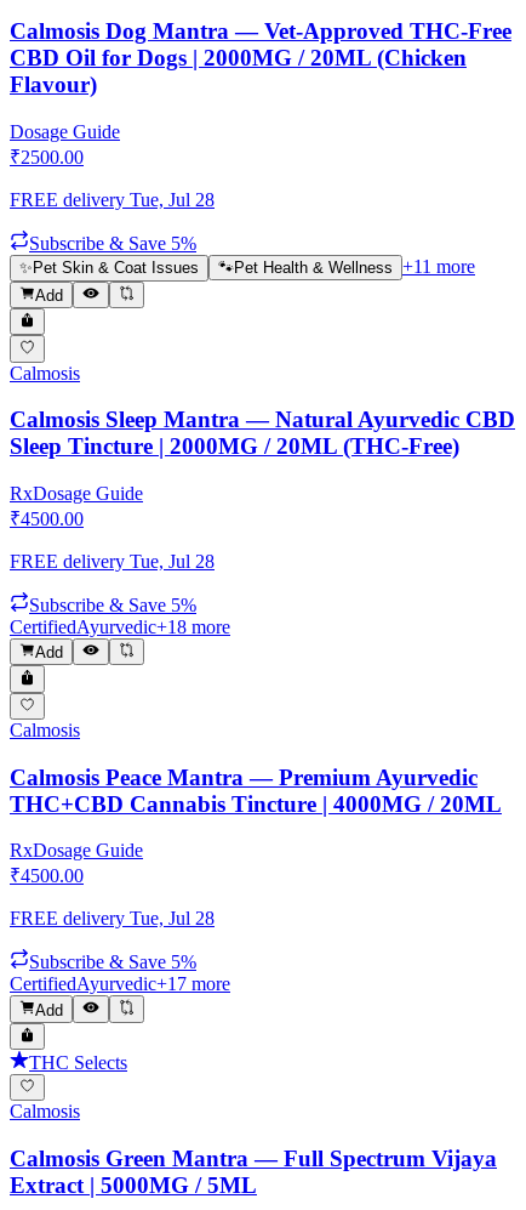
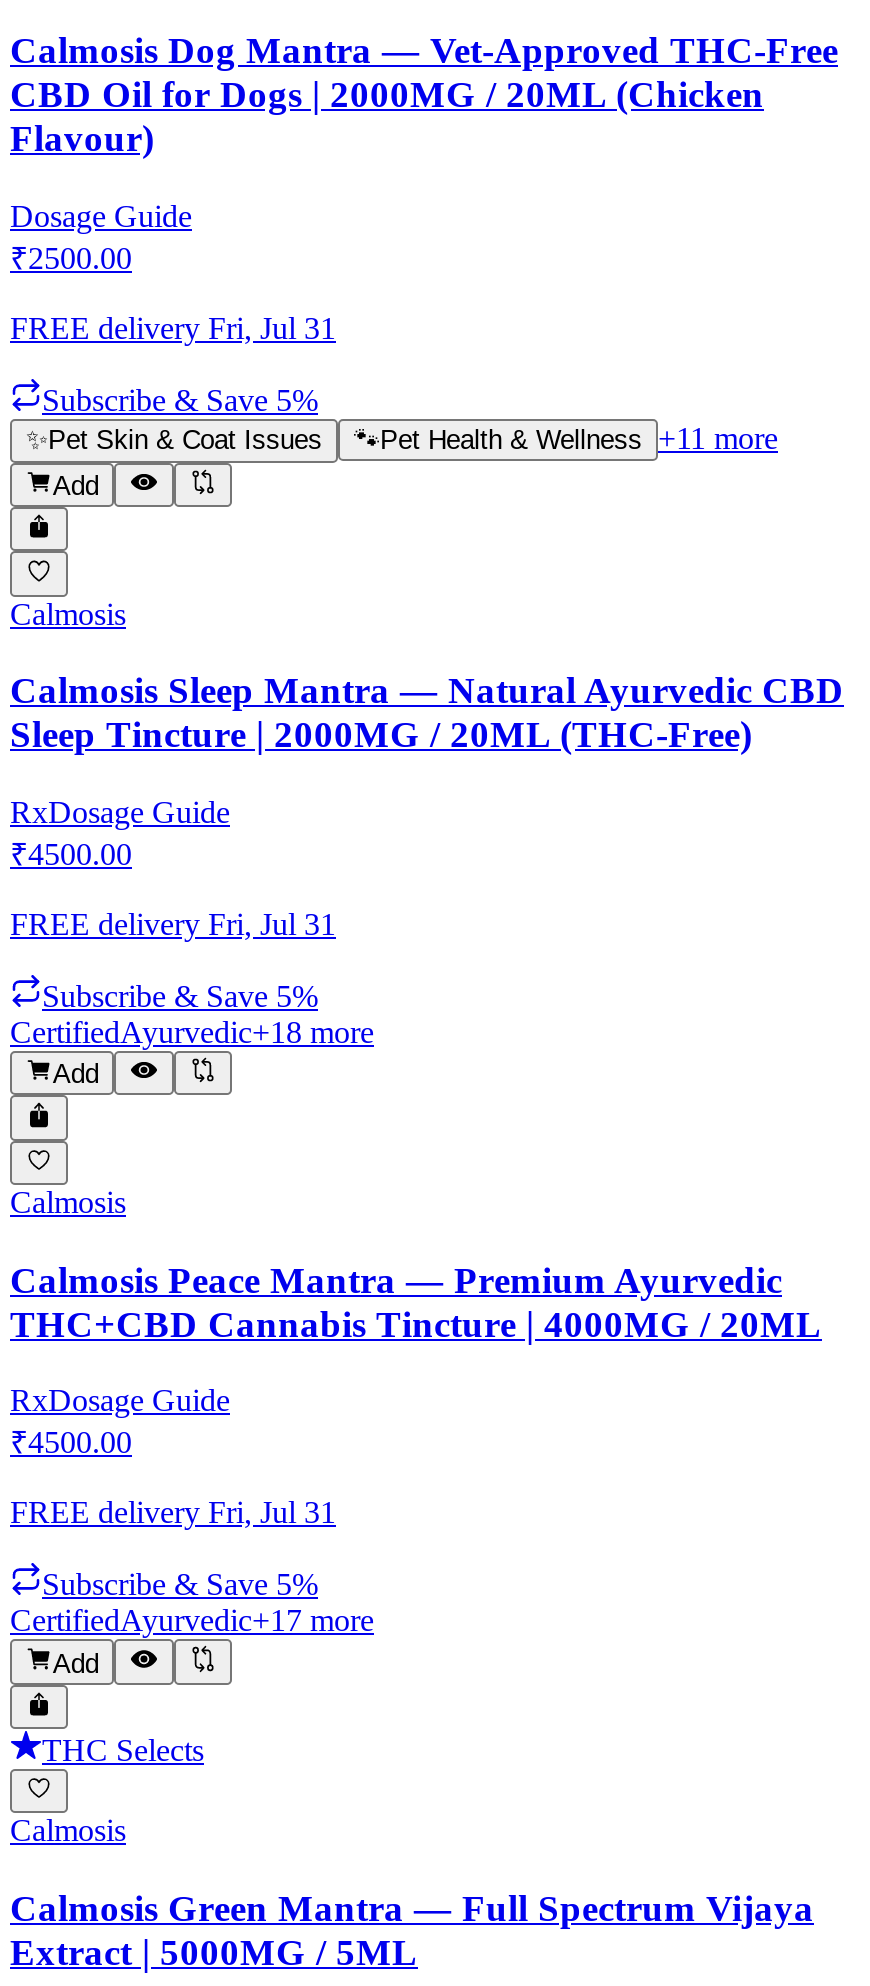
[10,189,215,209] FREE delivery Tue, Jul 28 -> [10,310,336,344] FREE delivery Fri, Jul 31
[10,551,215,572] FREE delivery Tue, Jul 28 -> [10,907,336,941] FREE delivery Fri, Jul 31
[10,908,215,929] FREE delivery Tue, Jul 28 -> [10,1496,336,1530] FREE delivery Fri, Jul 31

